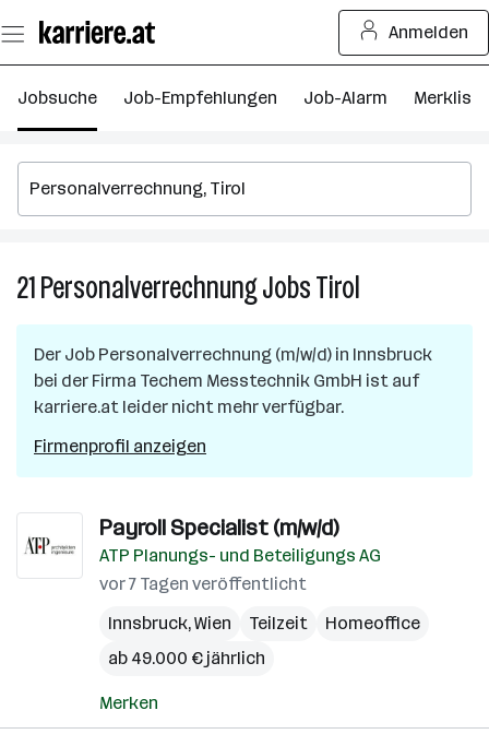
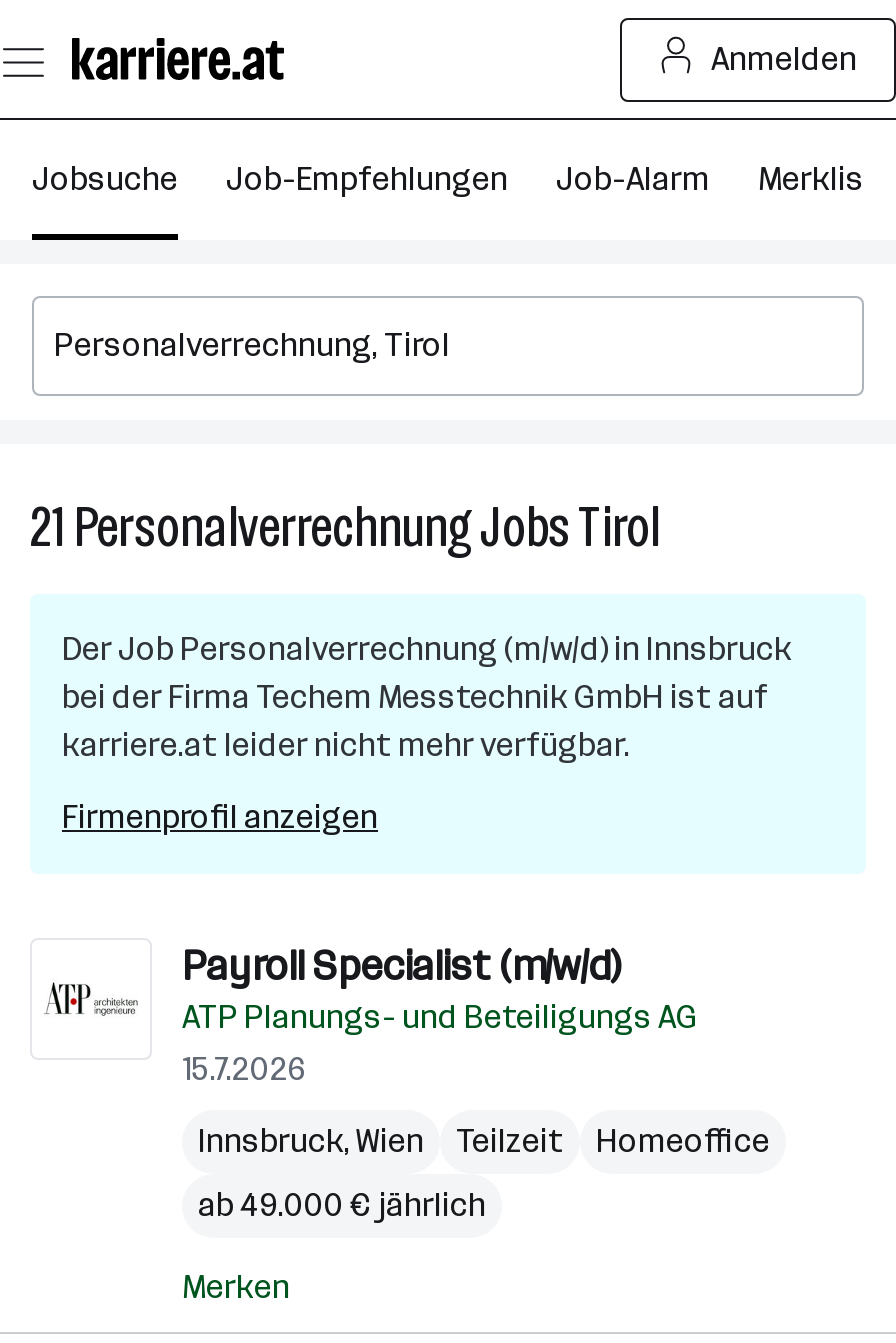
[99,573,307,594] vor 7 Tagen veröffentlicht -> [182,1050,306,1088] 15.7.2026

